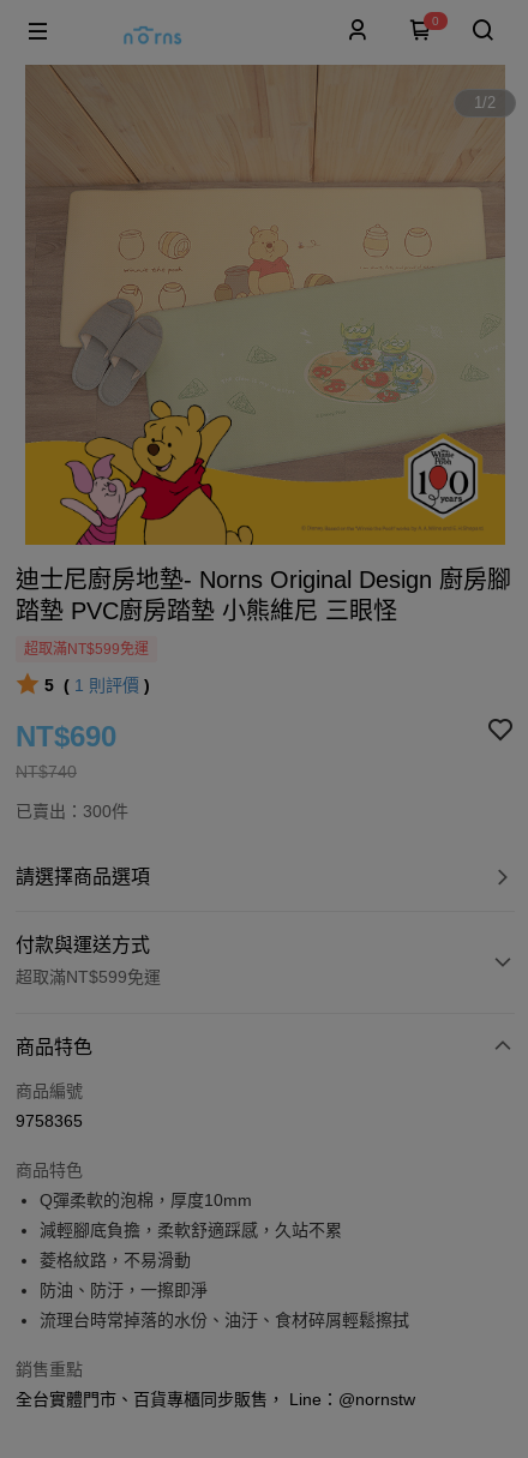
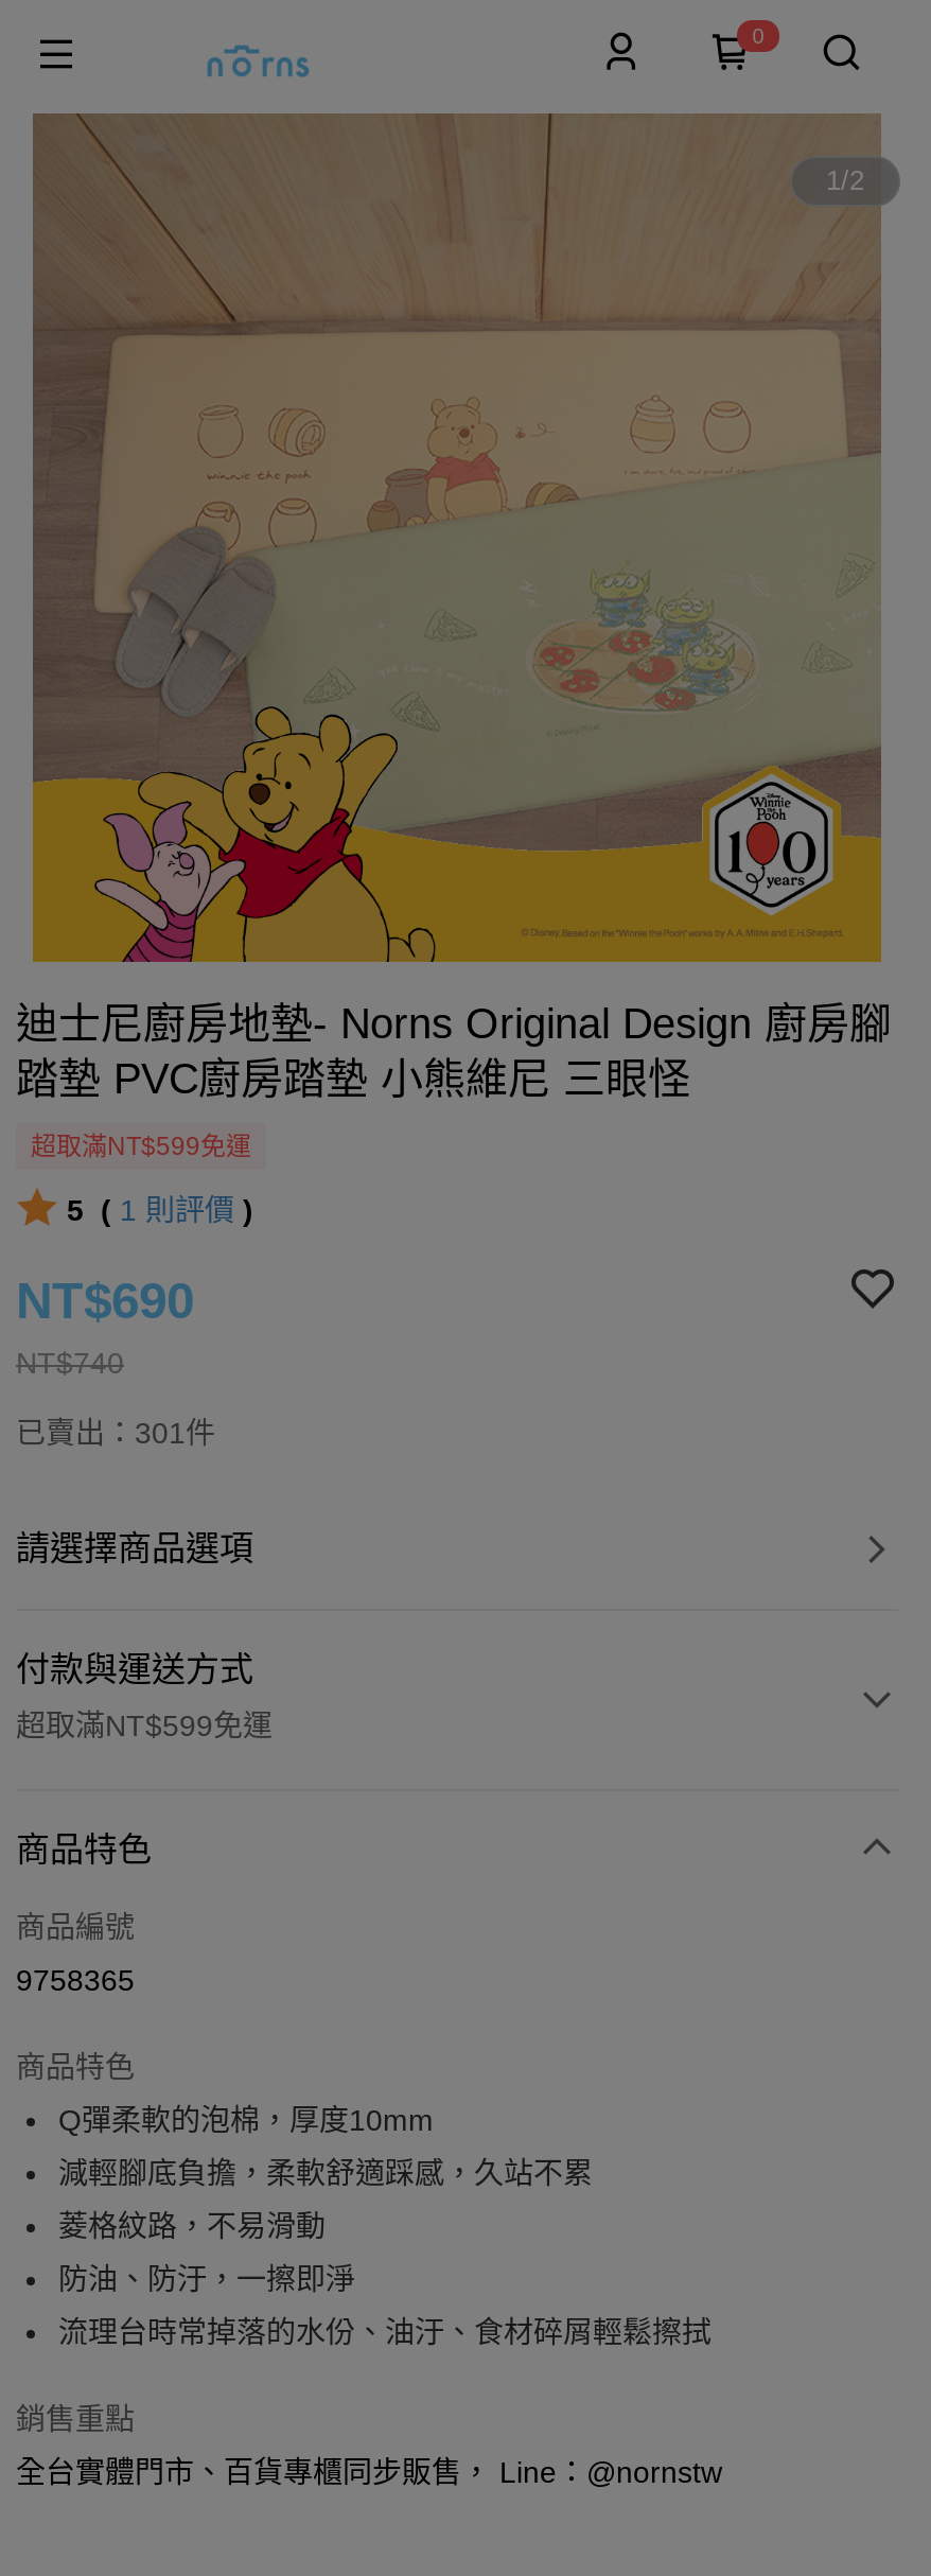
[16,802,128,821] 已賣出：300件 -> [16,1416,215,1450] 已賣出：301件

